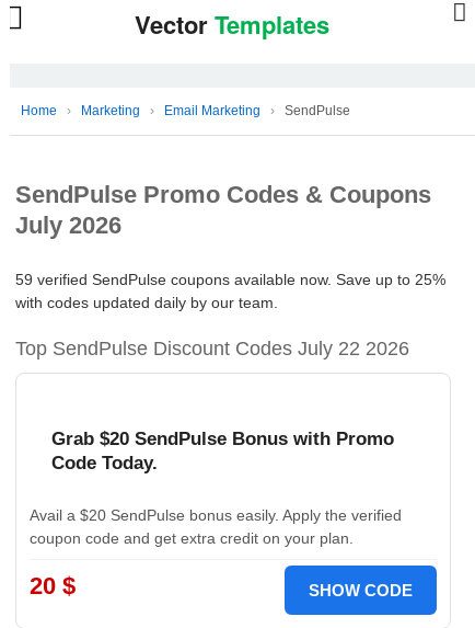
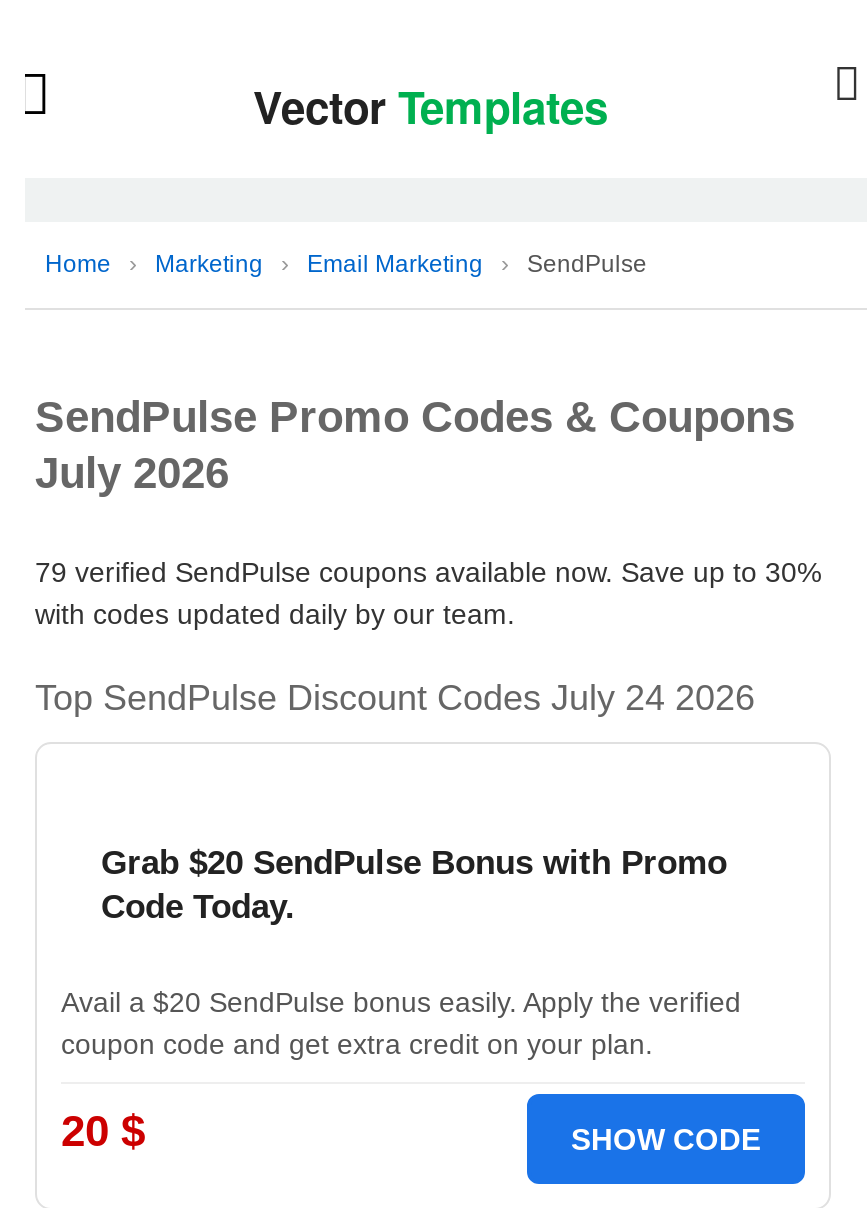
[15,271,445,288] 59 verified SendPulse coupons available now. Save up to 25% -> [35,556,821,588] 79 verified SendPulse coupons available now. Save up to 30%
[15,338,409,359] Top SendPulse Discount Codes July 22 2026 -> [35,678,755,718] Top SendPulse Discount Codes July 24 2026

